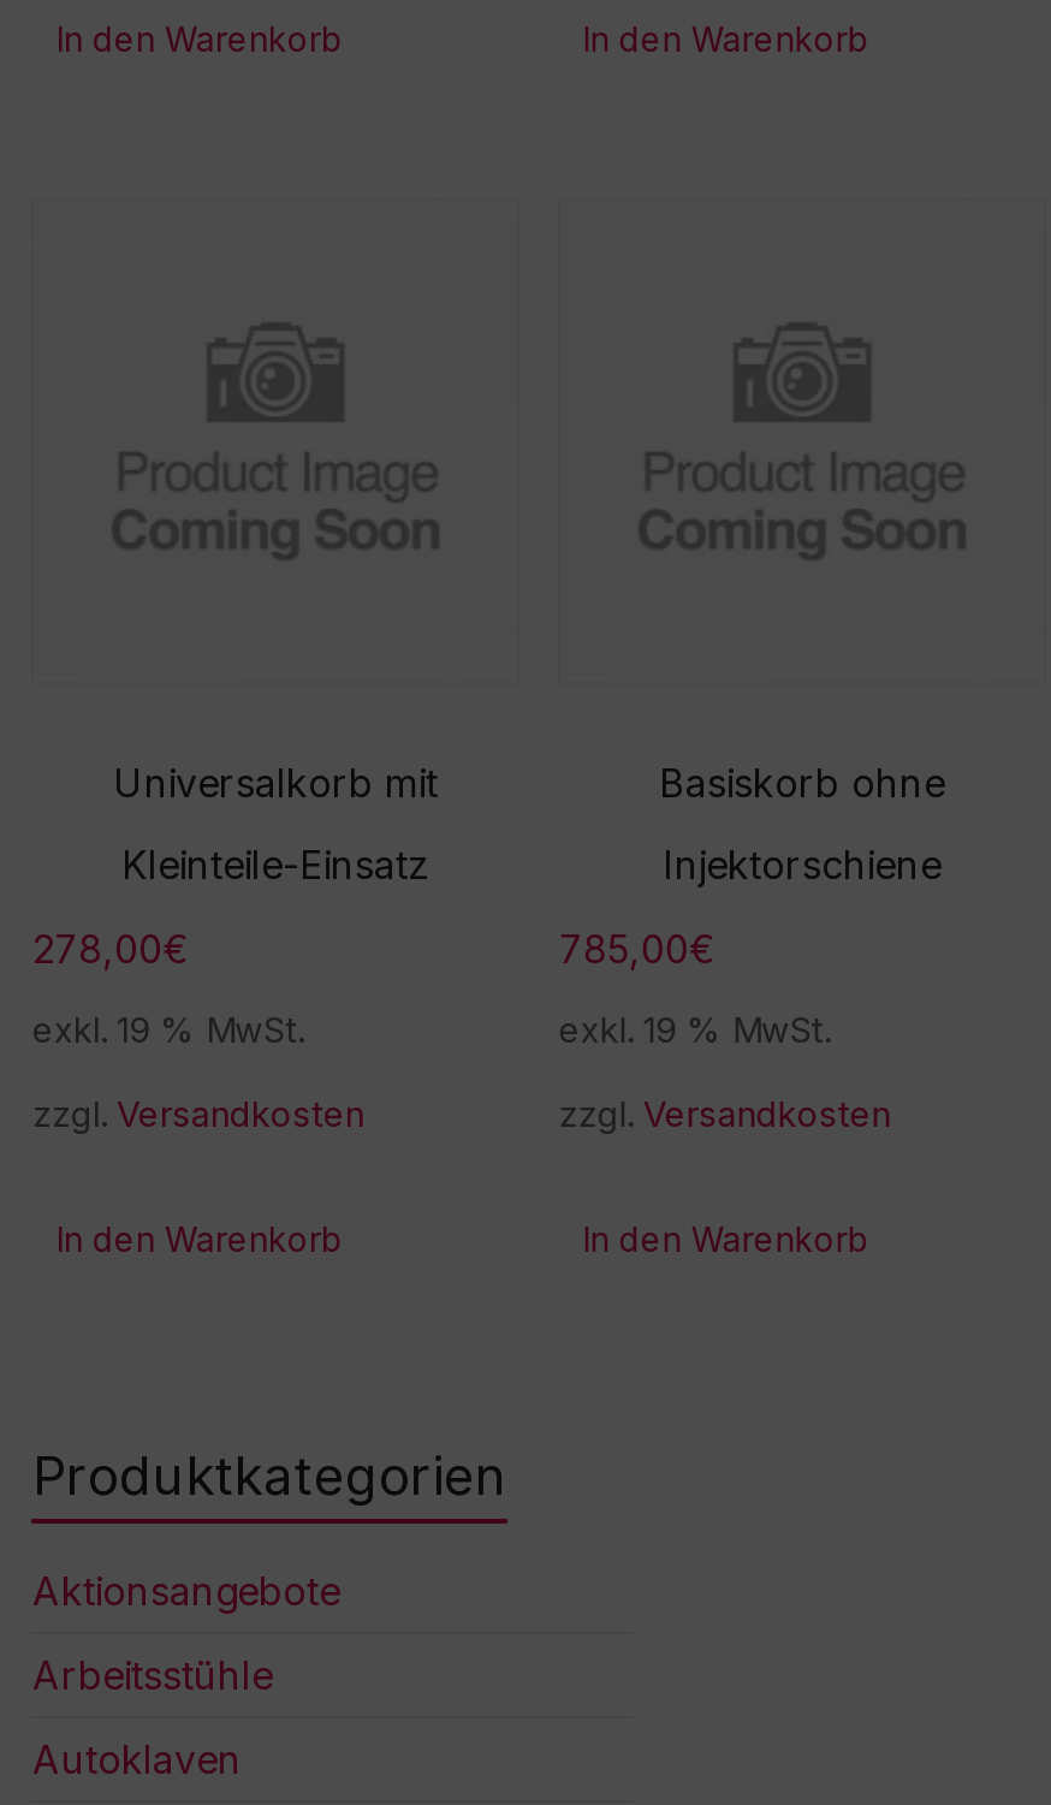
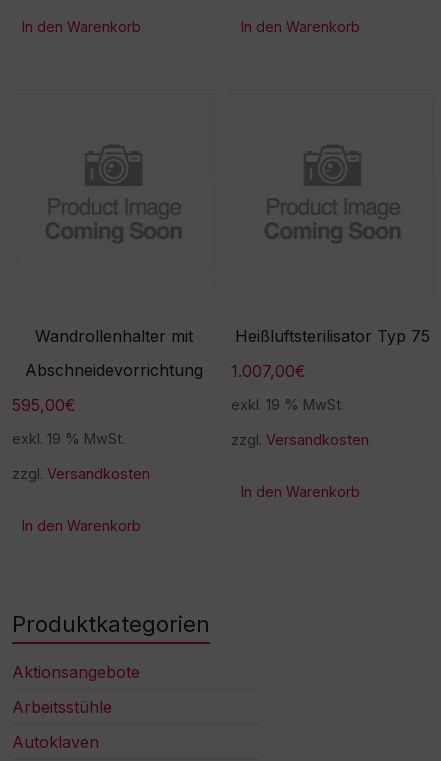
[113,760,438,808] Universalkorb mit -> [34,326,192,346] Wandrollenhalter mit
[559,760,945,974] Basiskorb ohne | Injektorschiene | 785,00€ -> [231,326,430,381] Heißluftsterilisator Typ 75 | 1.007,00€
[121,841,429,889] Kleinteile-Einsatz -> [24,360,202,380] Abschneidevorrichtung
[32,925,189,974] 278,00€ -> [12,395,76,415] 595,00€
moved [559,1008,891,1258] -> [231,395,369,500]: exkl. 19 % MwSt. | zzgl. Versandkosten | In den Warenkorb

